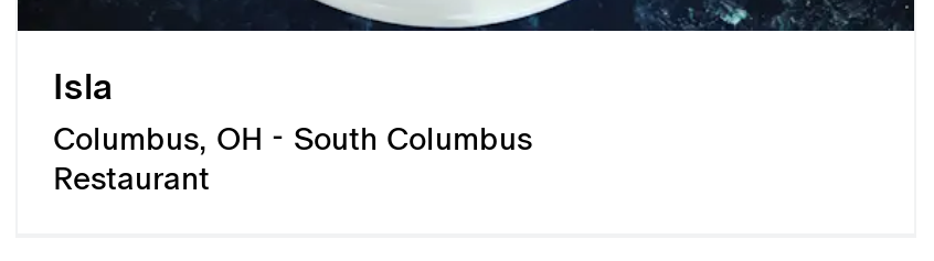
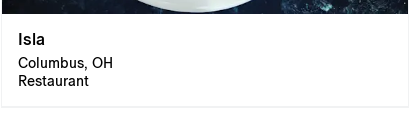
[53,121,532,156] Columbus, OH - South Columbus -> [18,55,113,71] Columbus, OH

